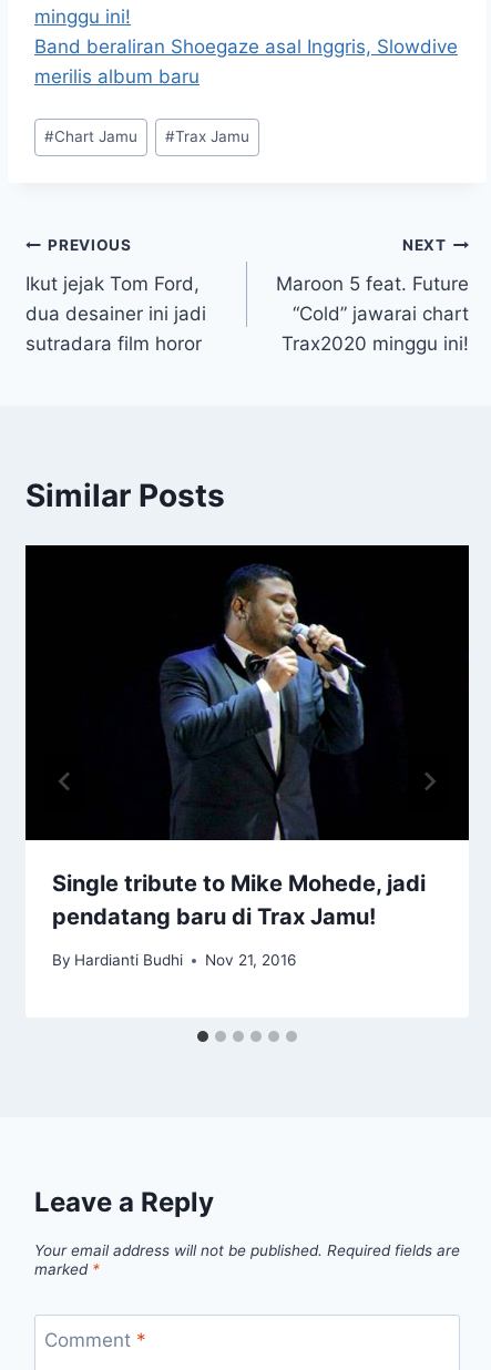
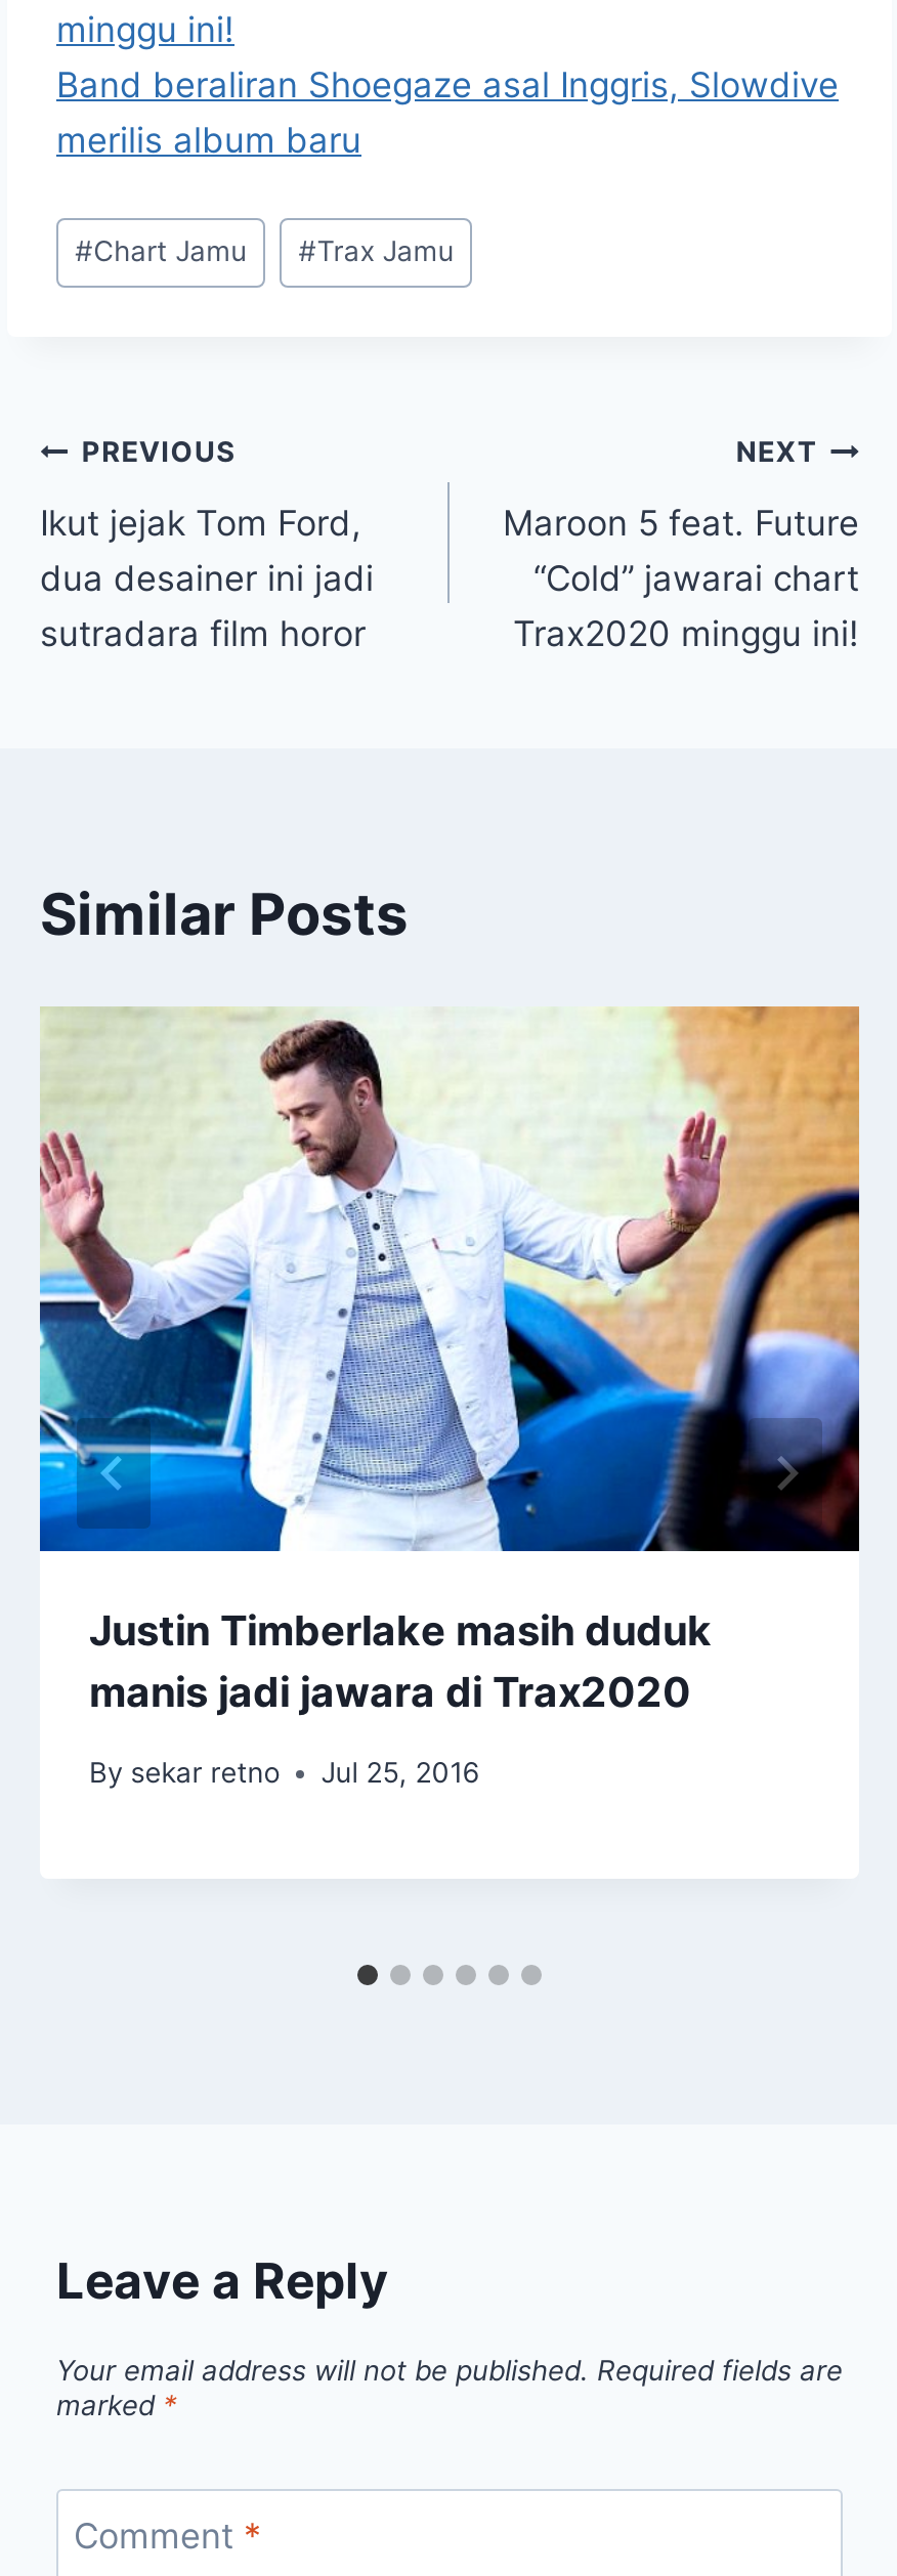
[24,544,470,931] [image] | Single tribute to Mike Mohede, jadi | pendatang baru di Trax Jamu! -> [38,1004,861,1718] [image] | Justin Timberlake masih duduk | manis jadi jawara di Trax2020
[52,951,296,969] By Hardianti Budhi | Nov 21, 2016 -> [89,1756,479,1789] By sekar retno | Jul 25, 2016

